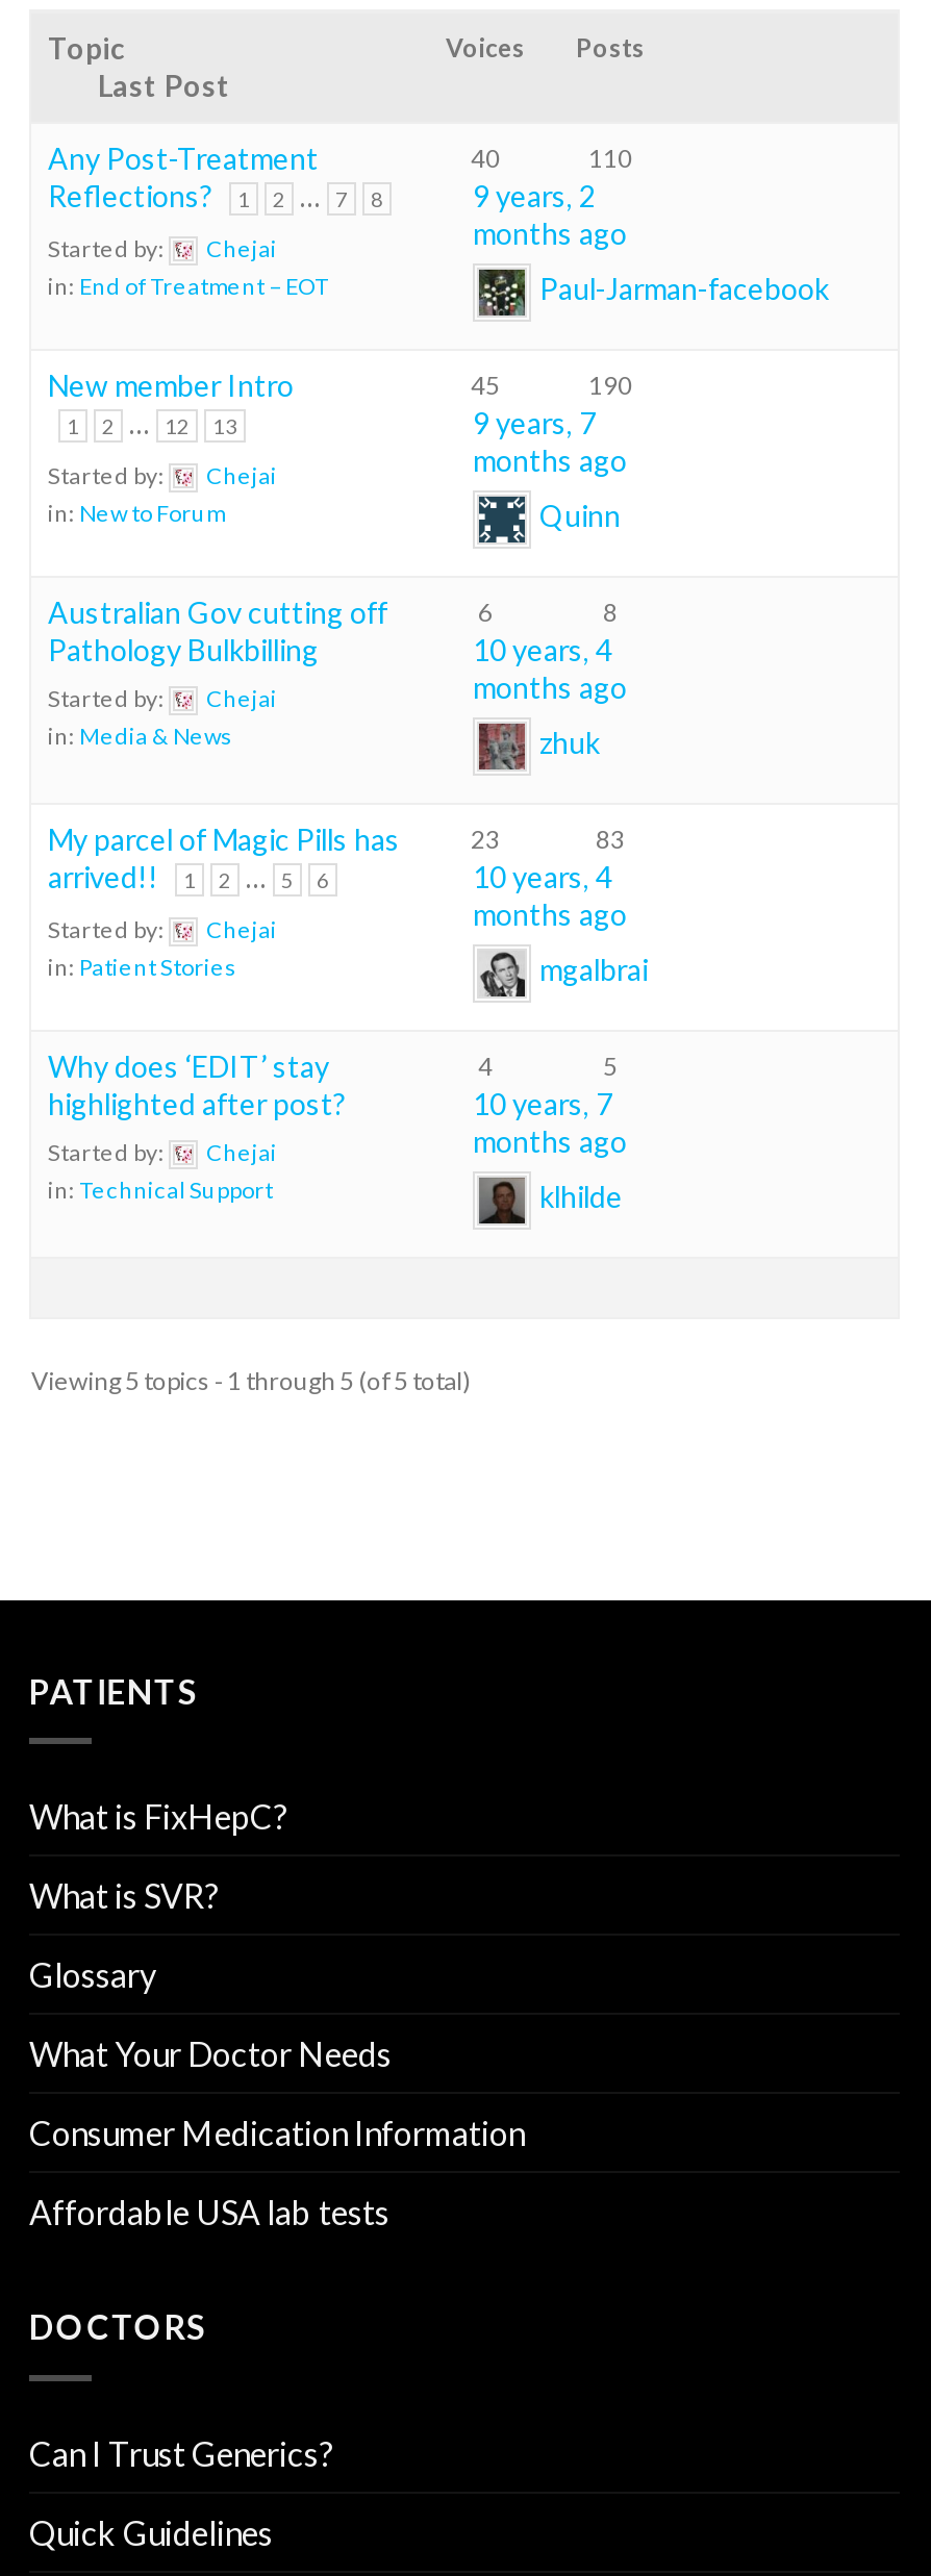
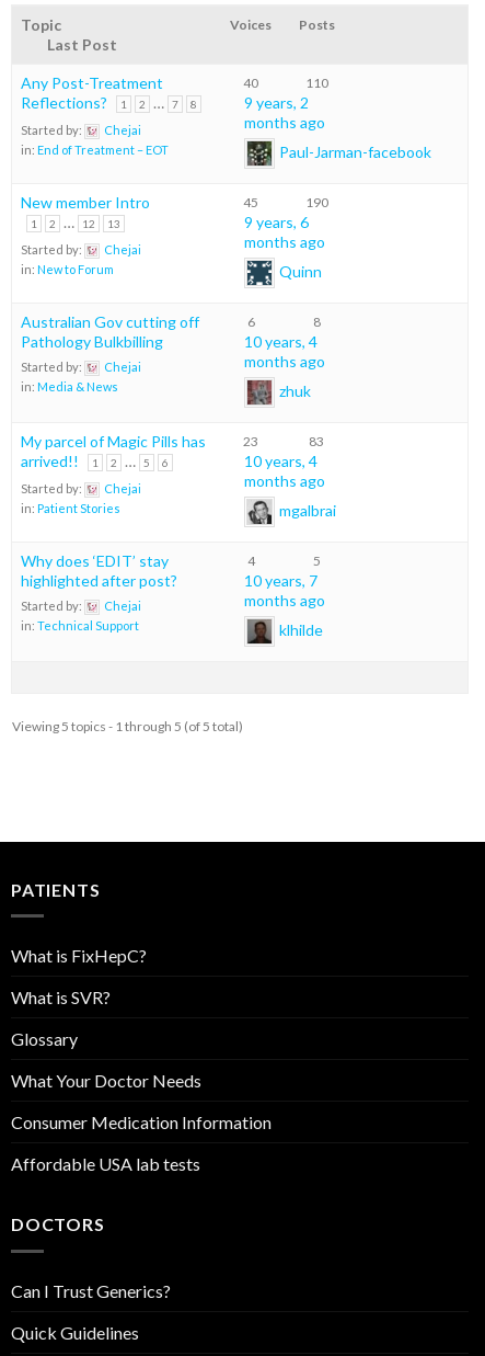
[473,404,596,440] 9 years, 7 -> [244,212,309,231] 9 years, 6

